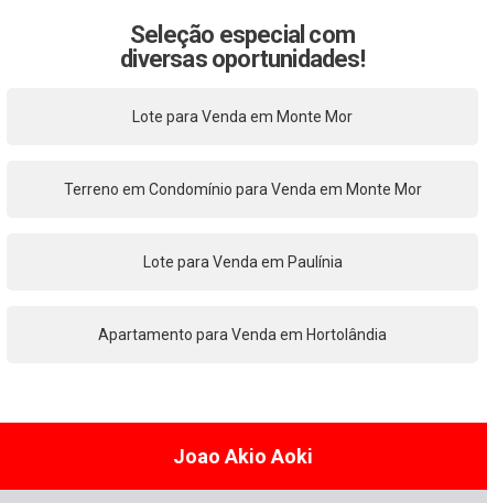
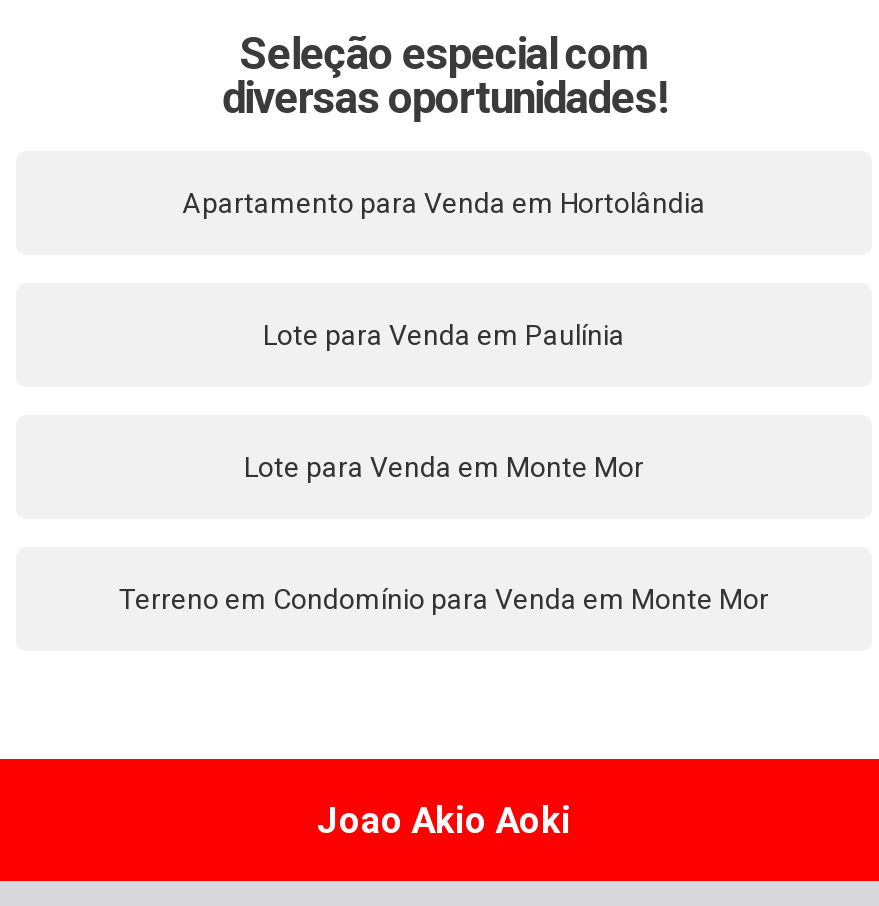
moved [63,108,421,198] -> [119,451,769,615]: Lote para Venda em Monte Mor | Terreno em Condomínio para Venda em Monte Mor
moved [143,253,342,271] -> [263,319,625,351]: Lote para Venda em Paulínia
moved [98,326,387,343] -> [182,187,706,219]: Apartamento para Venda em Hortolândia

